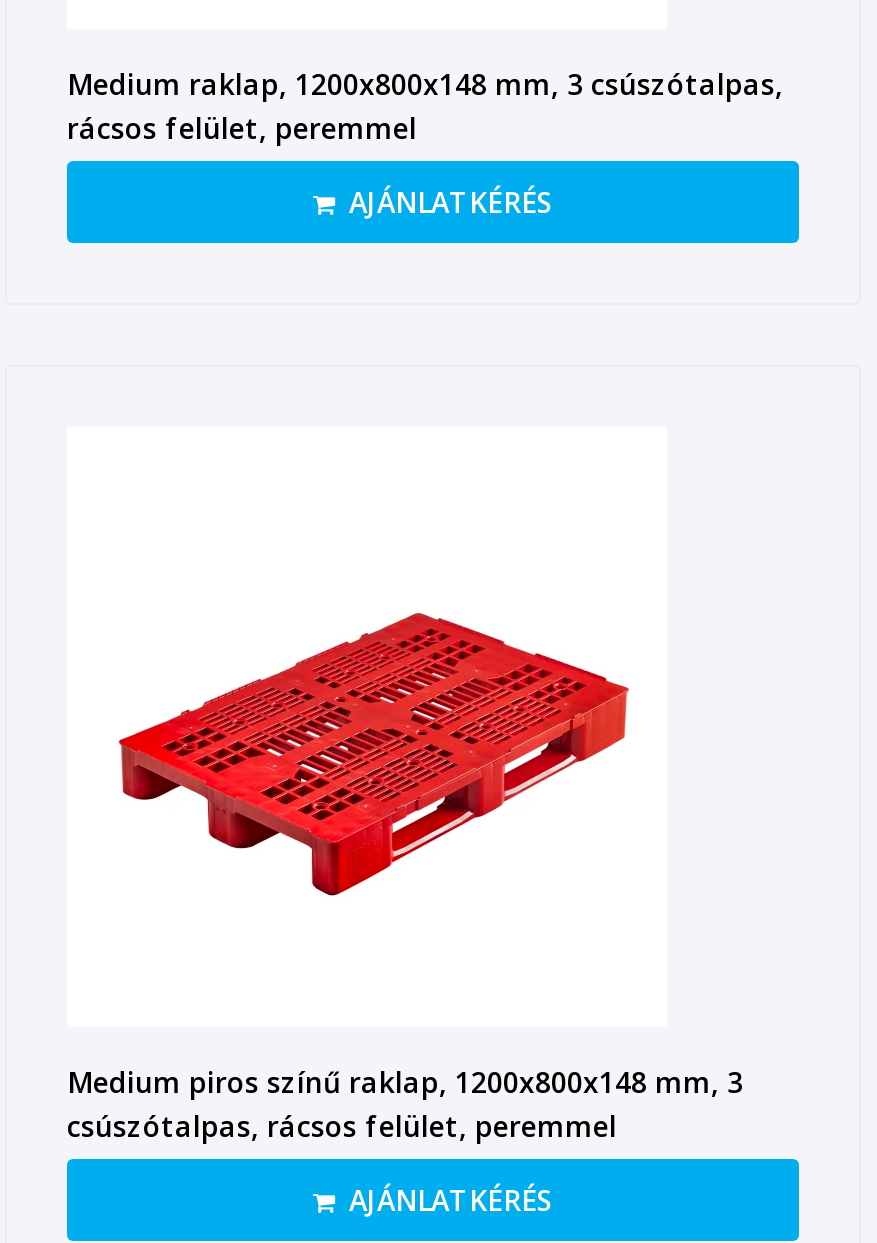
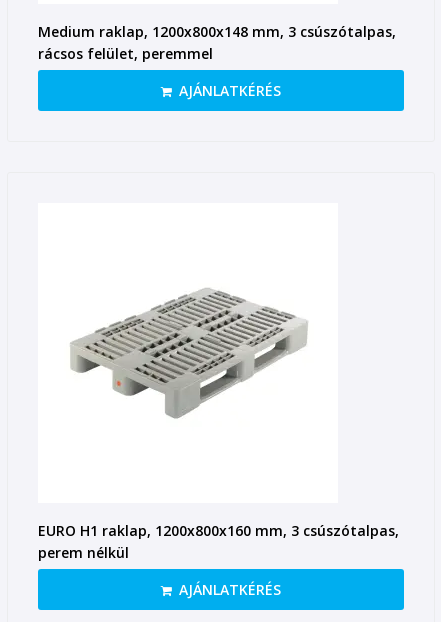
[117,599,631,897] [image] -> [64,288,318,437] [image]
[67,1063,743,1145] Medium piros színű raklap, 1200x800x148 mm, 3 | csúszótalpas, rácsos felület, peremmel -> [38,521,399,562] EURO H1 raklap, 1200x800x160 mm, 3 csúszótalpas, | perem nélkül

